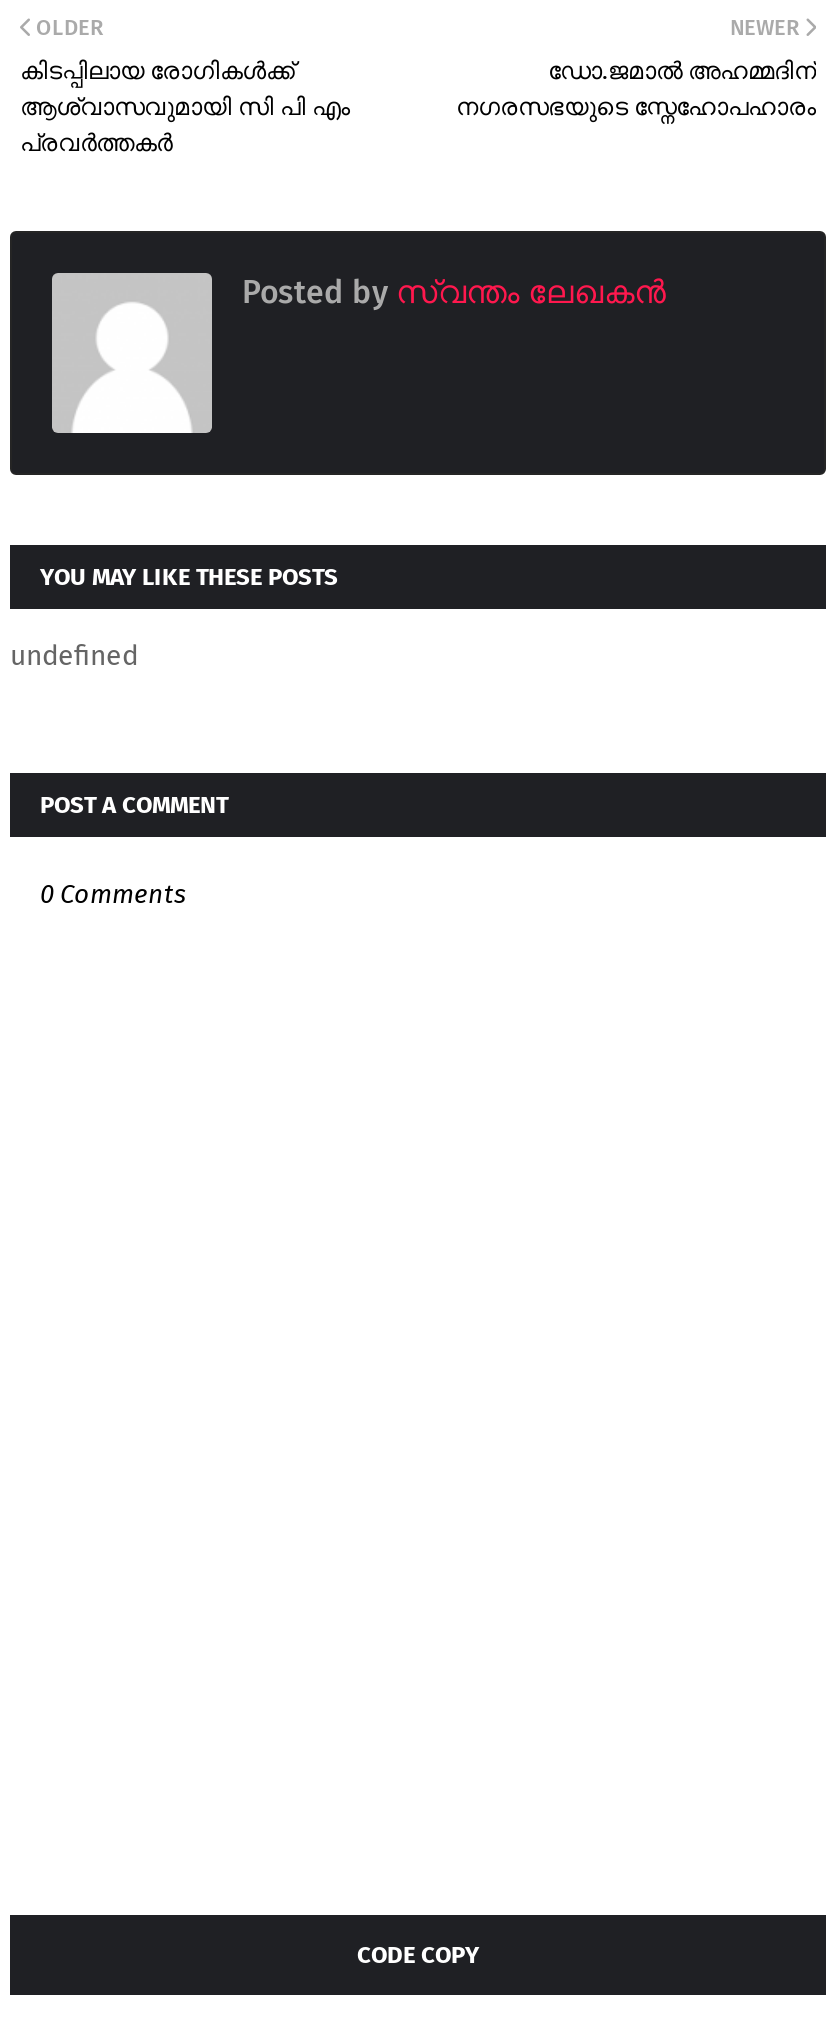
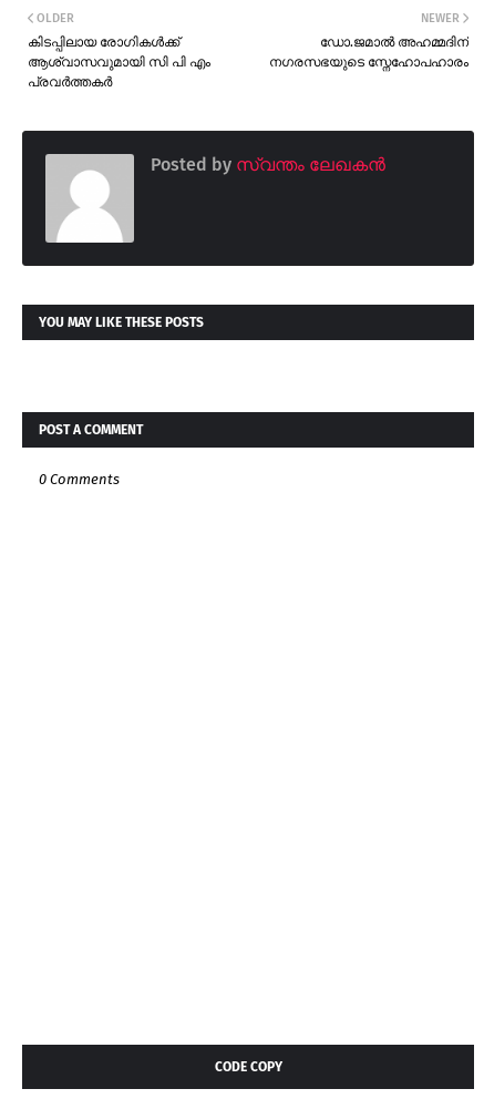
[10,639,138,673] undefined -> none

